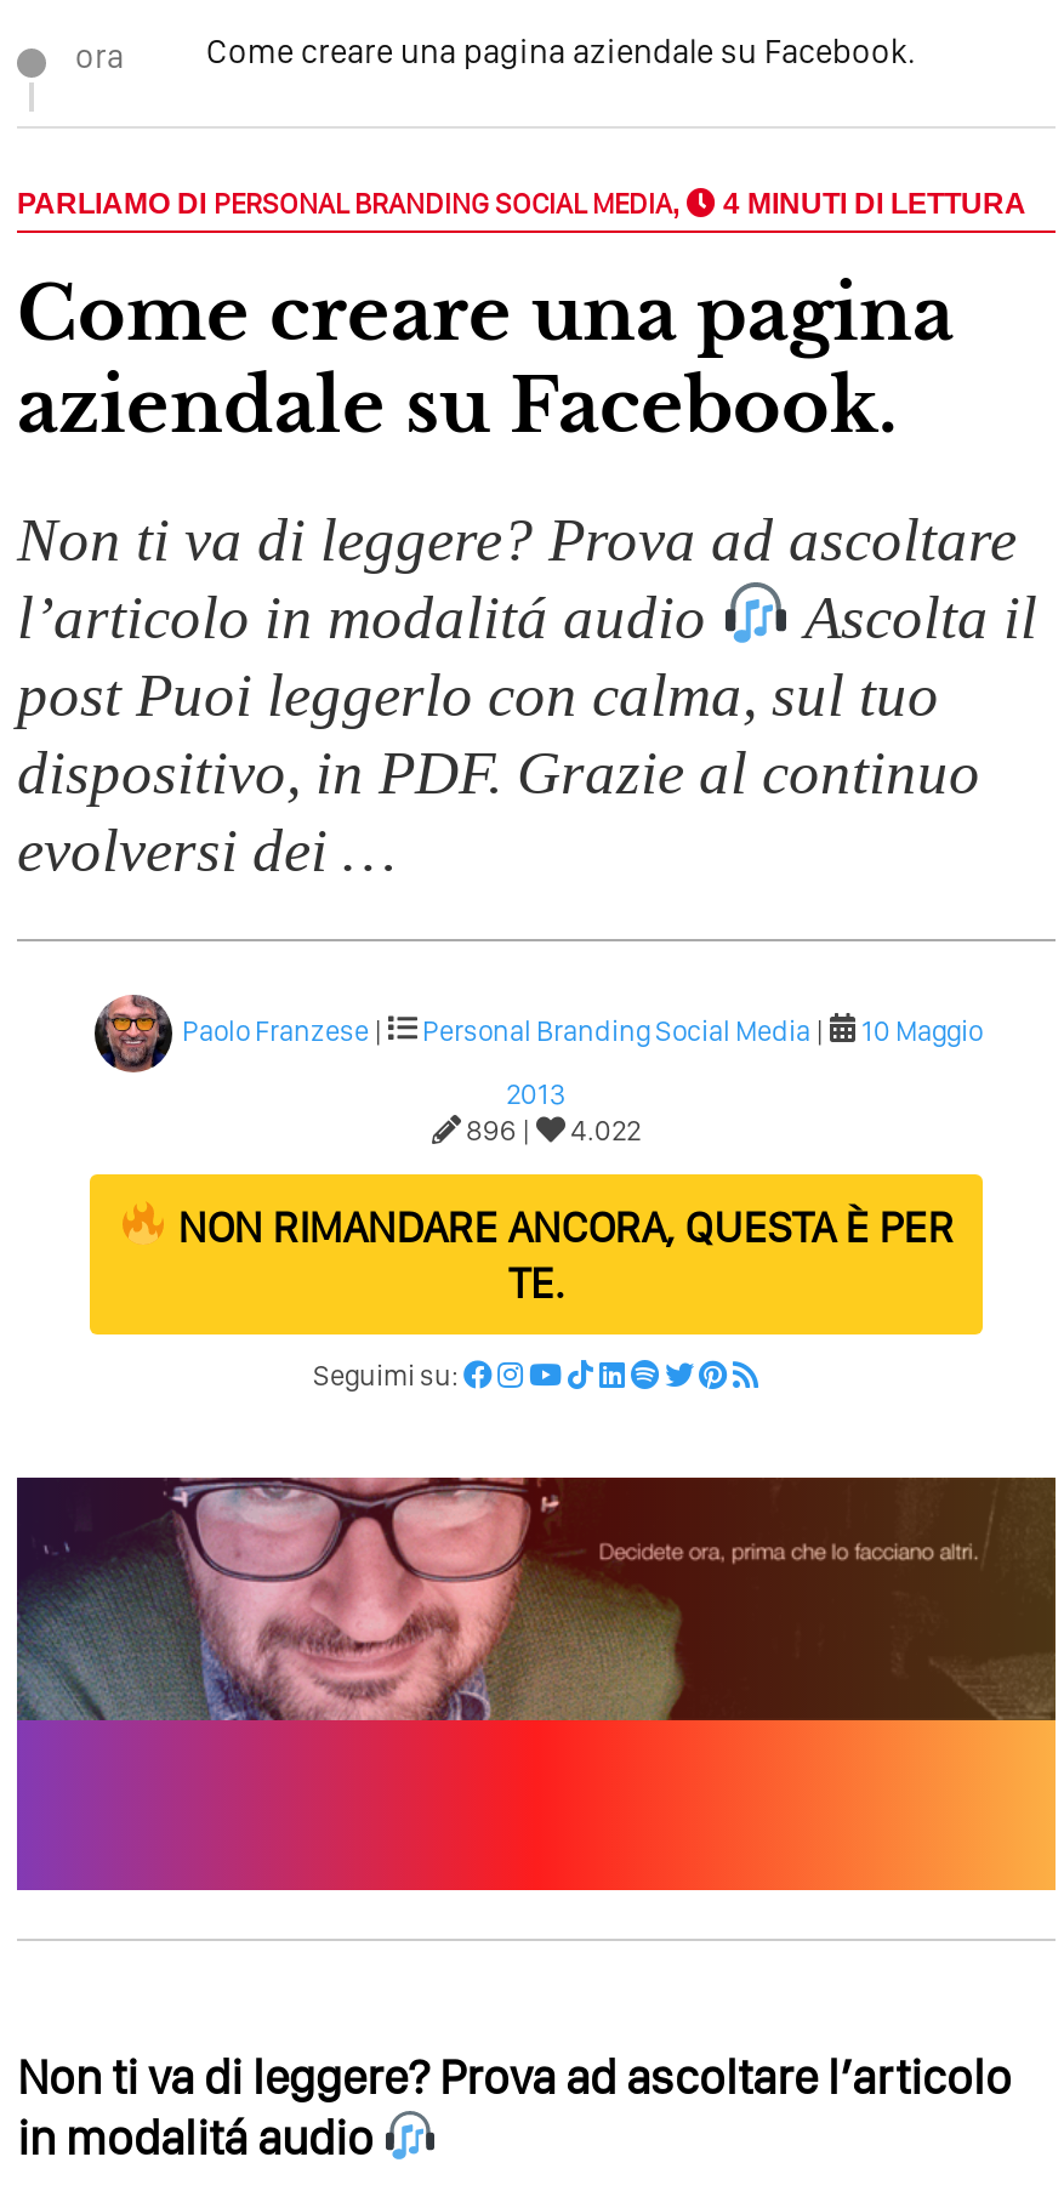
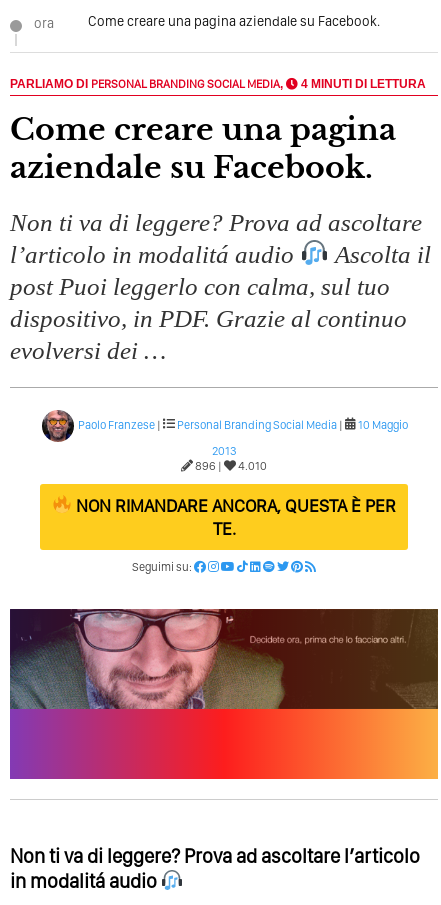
[565,1112,641,1146] 4.022 -> [236,458,267,472] 4.010

